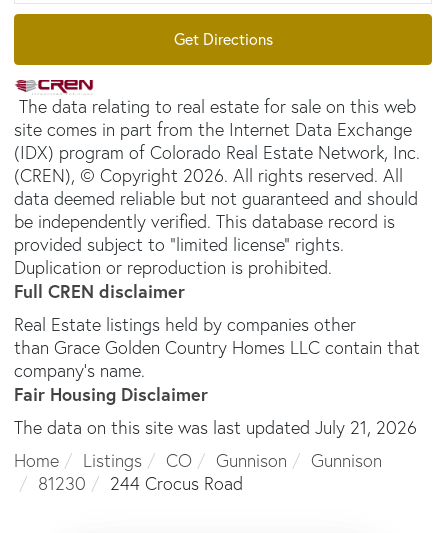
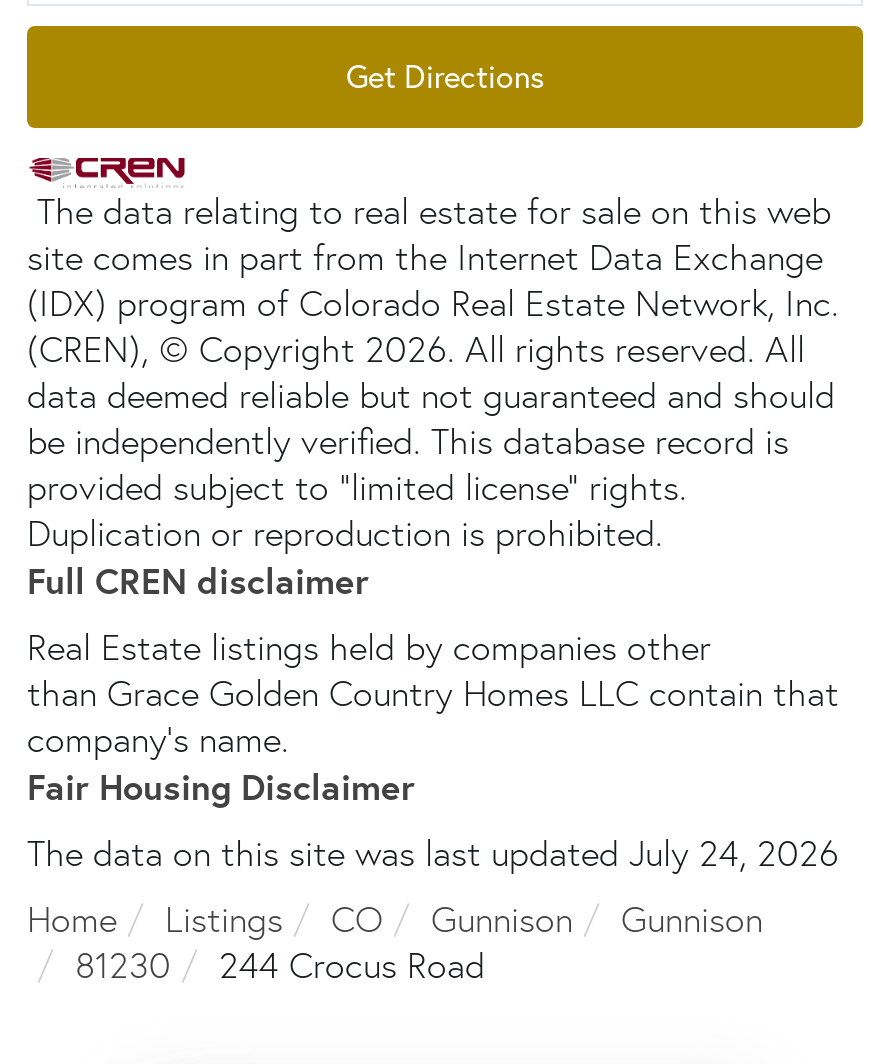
[14,416,417,439] The data on this site was last updated July 21, 2026 -> [27,830,839,876] The data on this site was last updated July 24, 2026

